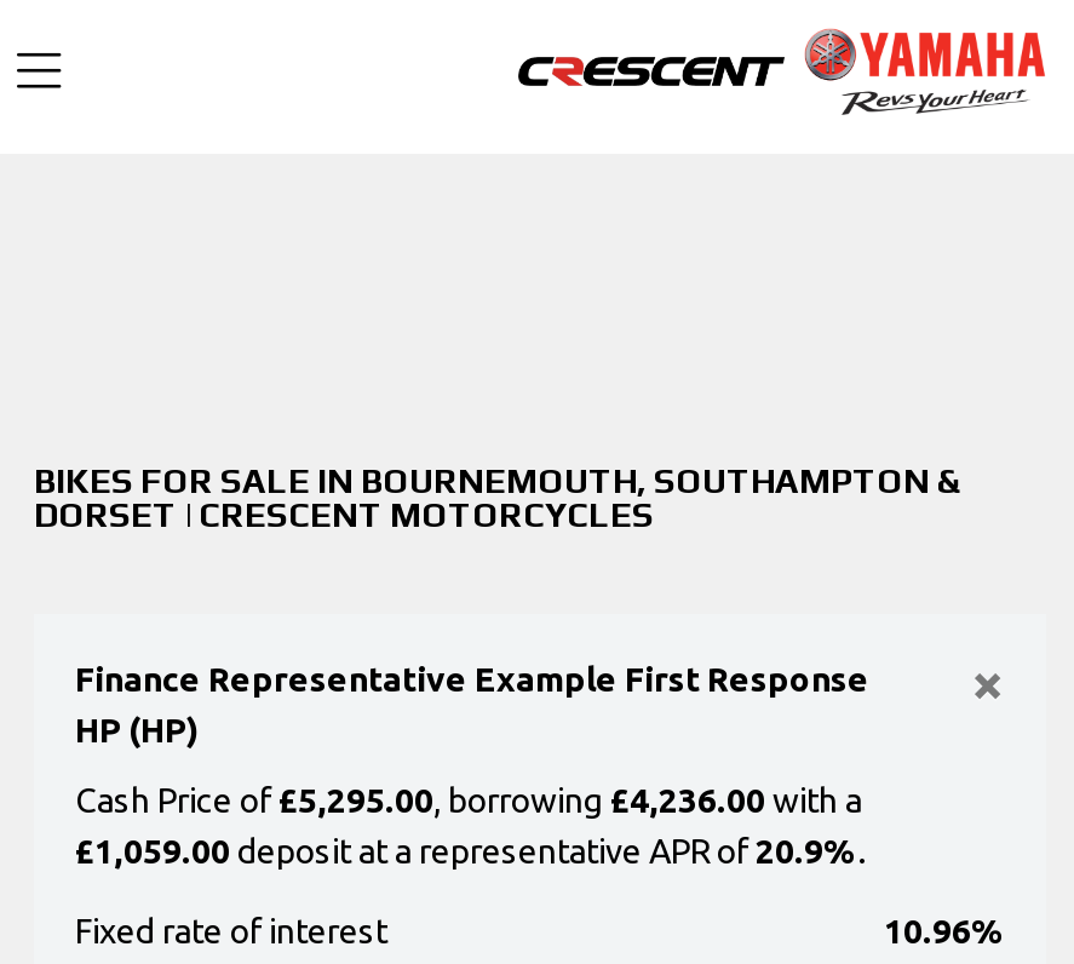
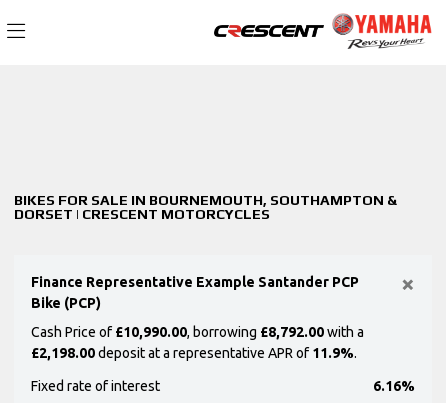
[75,660,869,750] Finance Representative Example First Response | HP (HP) -> [31,274,359,311] Finance Representative Example Santander PCP | Bike (PCP)
[75,781,862,820] Cash Price of £5,295.00, borrowing £4,236.00 with a -> [31,324,364,340] Cash Price of £10,990.00, borrowing £8,792.00 with a
[75,832,865,871] £1,059.00 deposit at a representative APR of 20.9%. -> [31,345,357,361] £2,198.00 deposit at a representative APR of 11.9%.
[884,912,1005,951] 10.96% -> [373,378,415,394] 6.16%

